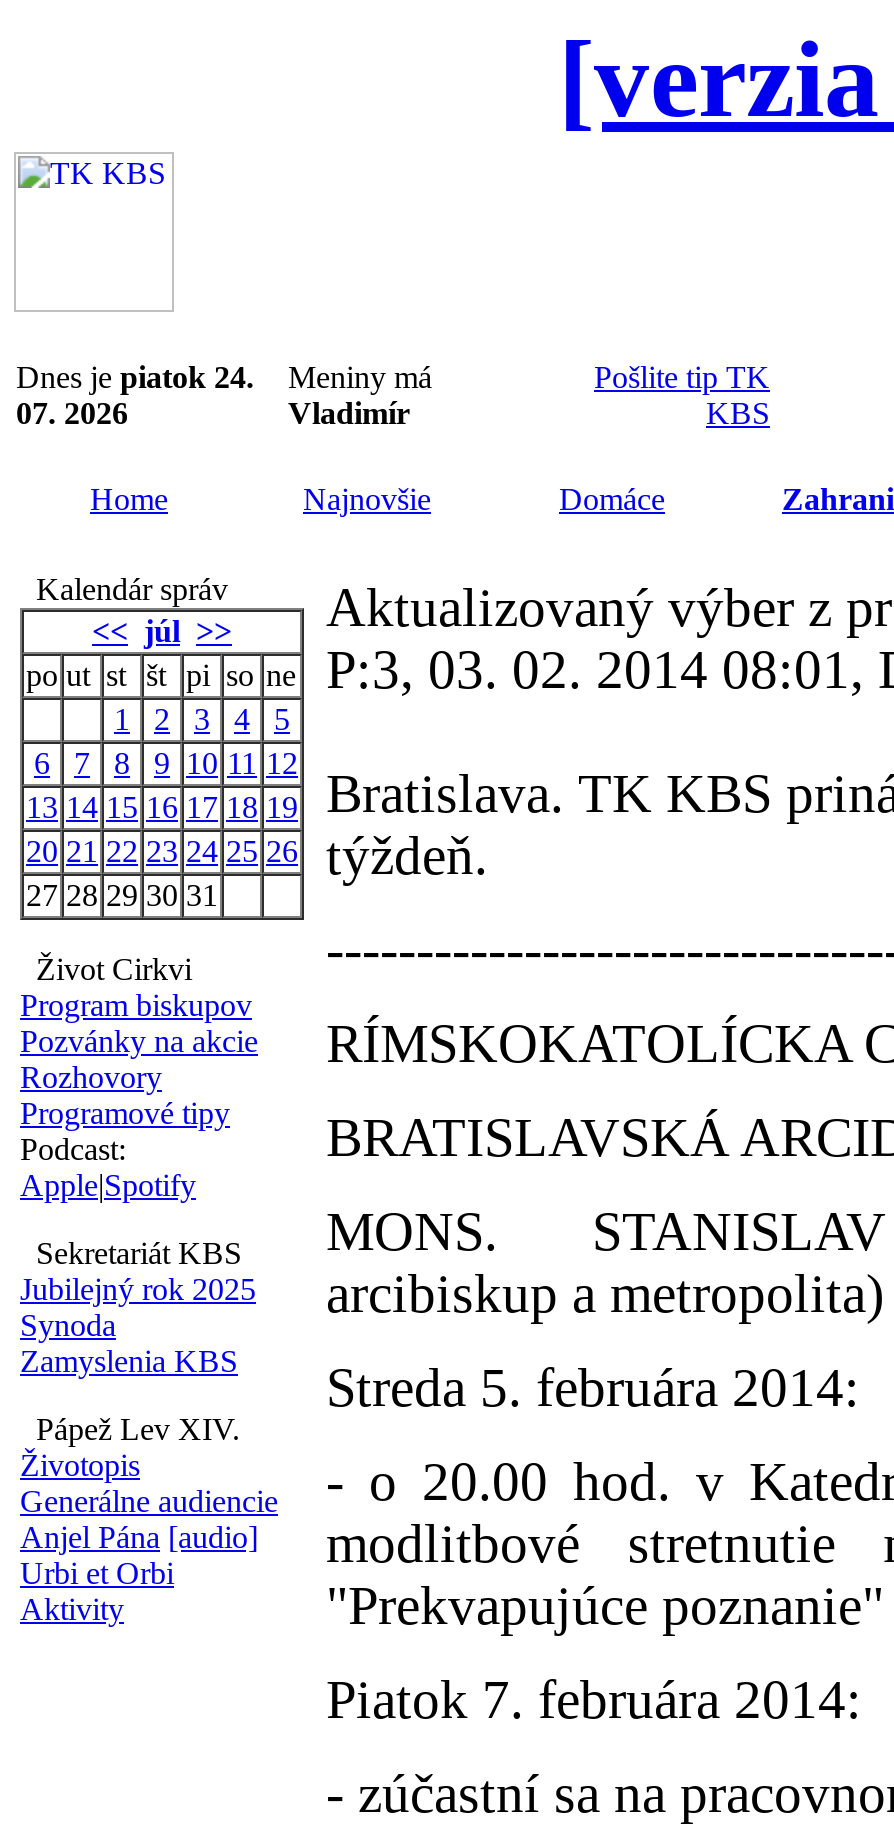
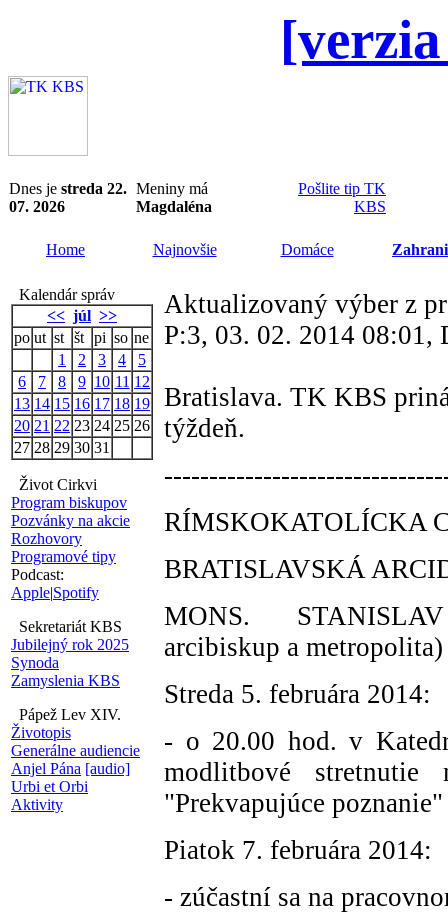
[16,360,254,394] Dnes je piatok 24. -> [9,180,127,197] Dnes je streda 22.
[288,396,410,430] Vladimír -> [136,198,212,215] Magdaléna

